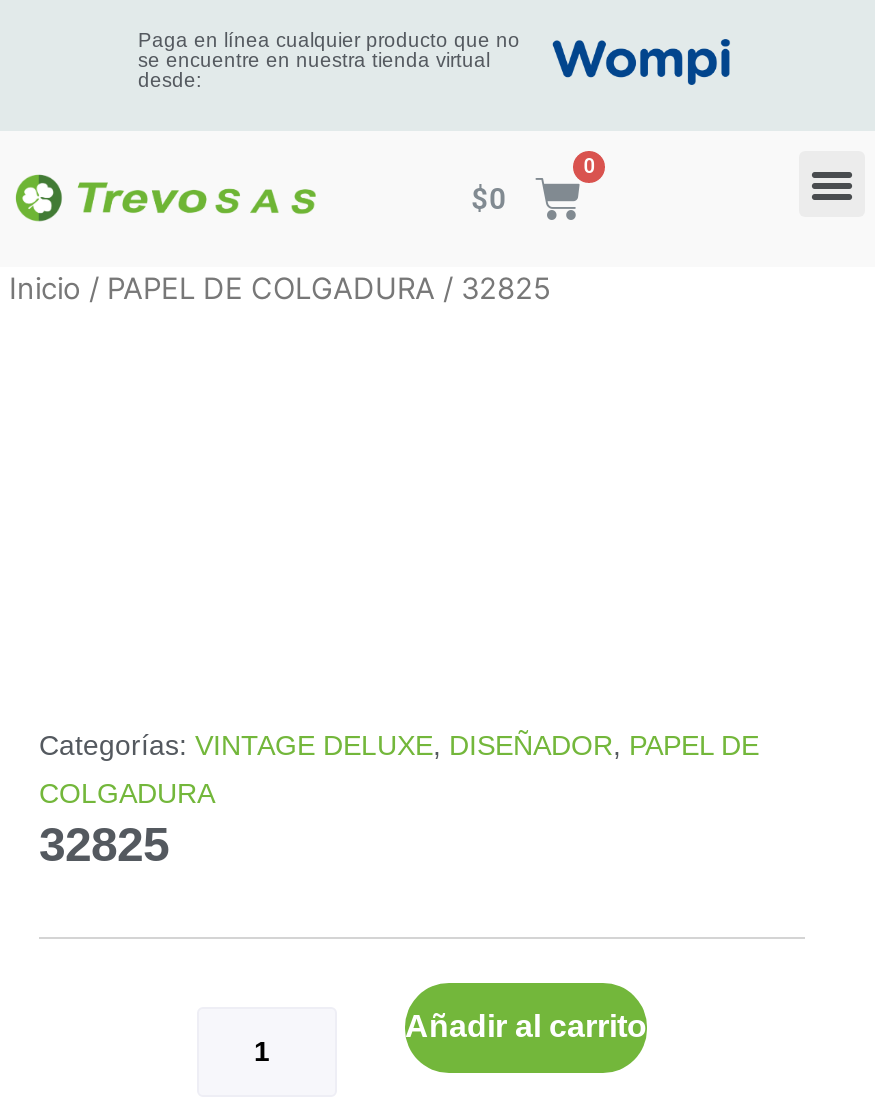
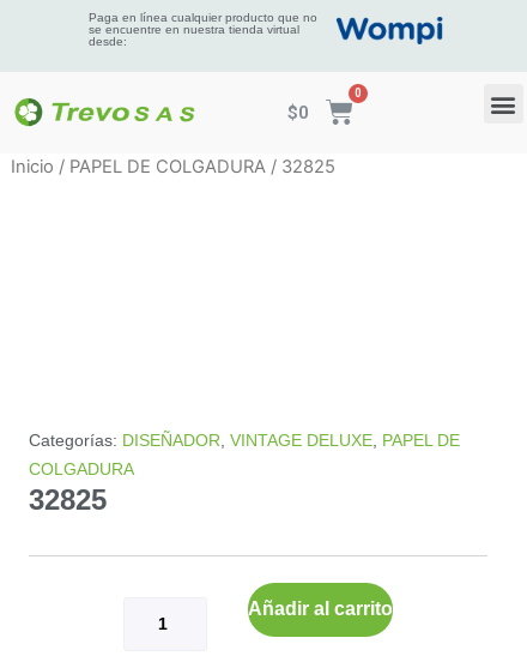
[39,728,759,760] Categorías: VINTAGE DELUXE, DISEÑADOR, PAPEL DE -> [29,430,460,449] Categorías: DISEÑADOR, VINTAGE DELUXE, PAPEL DE

